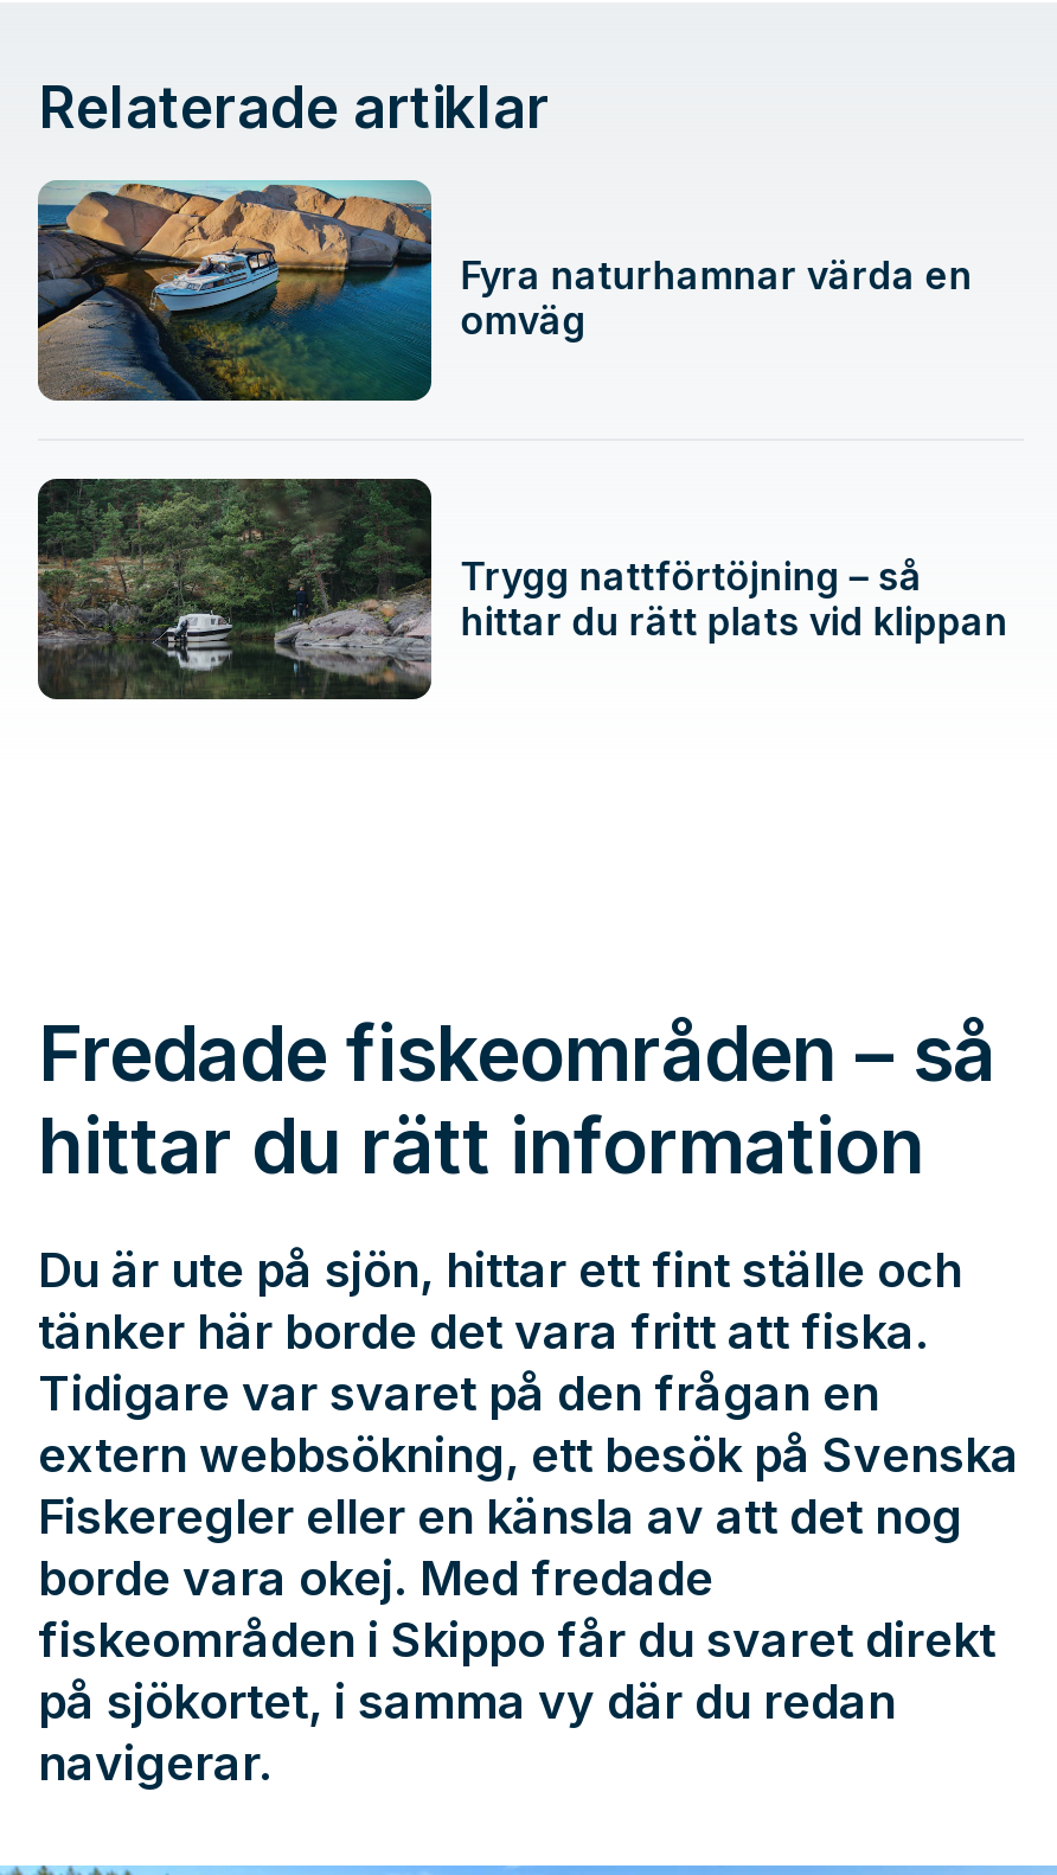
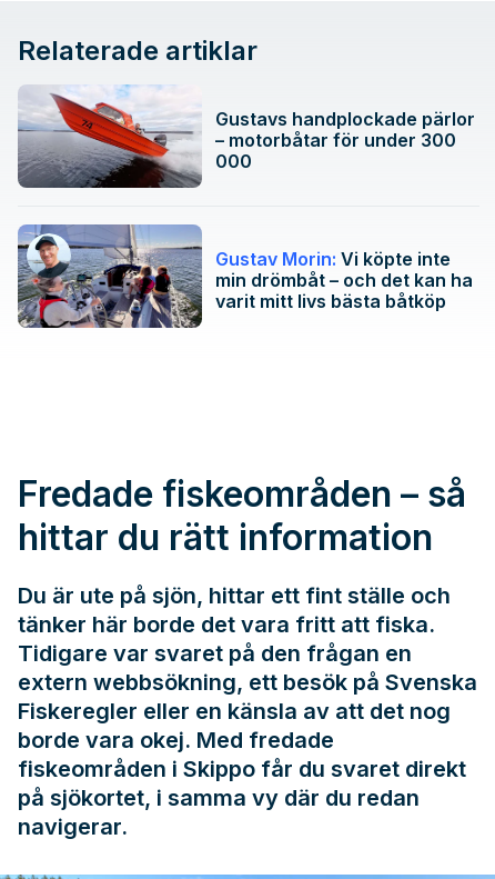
[36,179,973,404] [image] | Fyra naturhamnar värda en | omväg -> [18,86,475,189] [image] | Gustavs handplockade pärlor | – motorbåtar för under 300 | 000
[36,478,1008,703] [image] | Trygg nattförtöjning – så | hittar du rätt plats vid klippan -> [17,224,473,329] [image] | Gustav Morin: Vi köpte inte | min drömbåt – och det kan ha | varit mitt livs bästa båtköp

